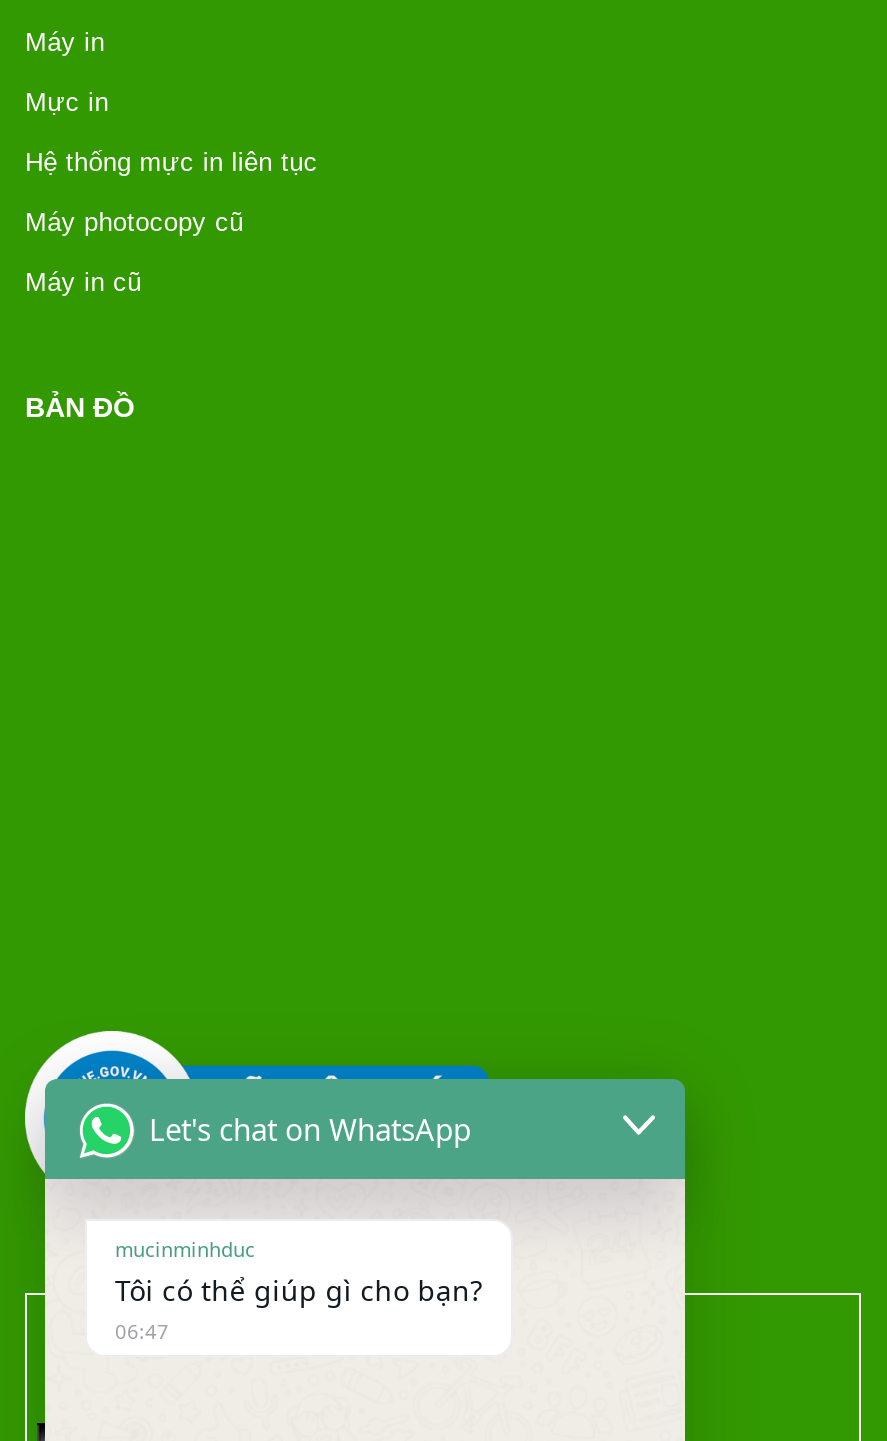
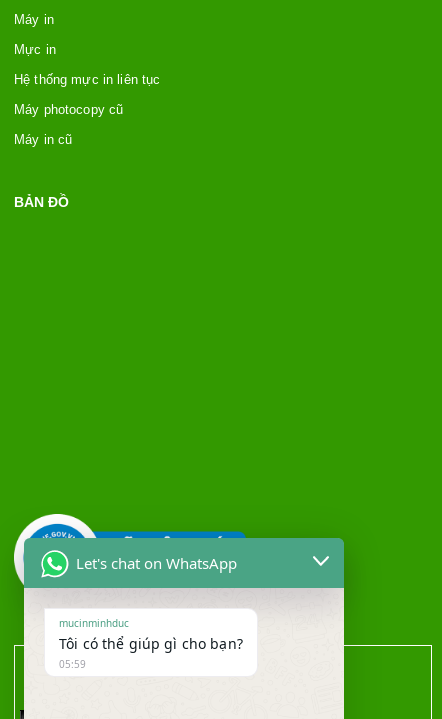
[115,1317,169,1345] 06:47 -> [59,657,86,671] 05:59

